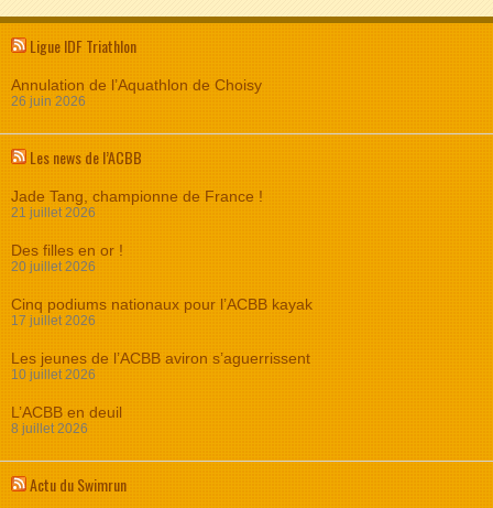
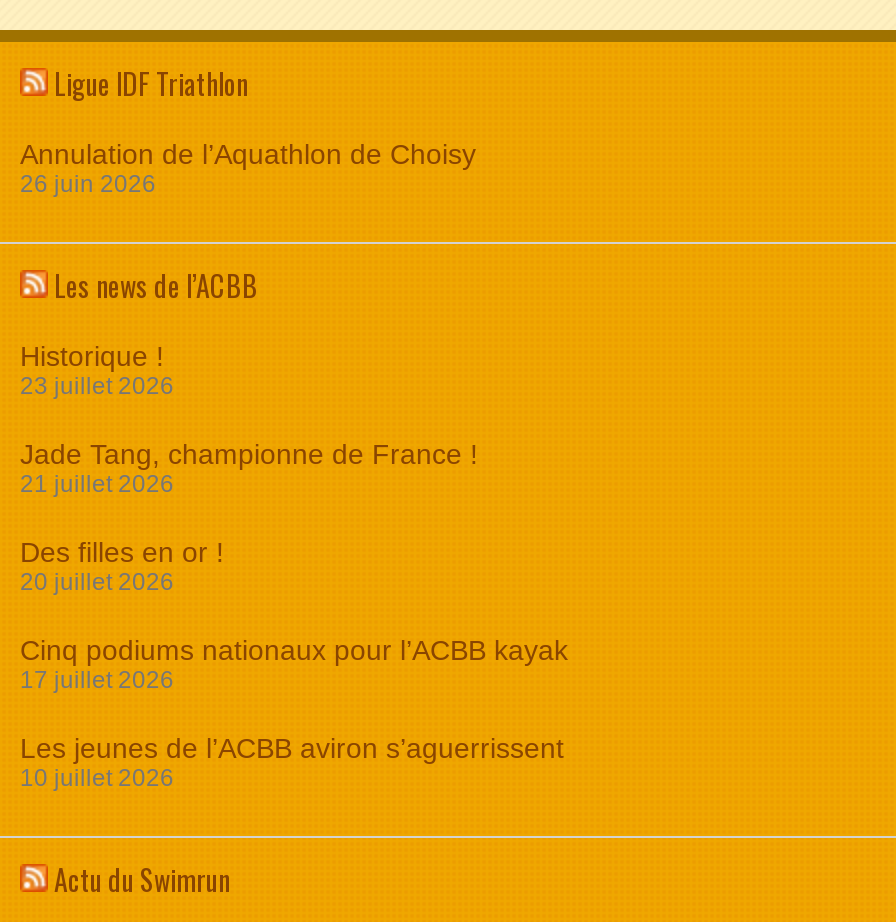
none -> [20,342,174,400] Historique ! | 23 juillet 2026
moved [11,188,313,382] -> [20,440,568,792]: Jade Tang, championne de France ! | 21 juillet 2026 | Des filles en or ! | 20 juillet 2026 | Cinq podiums nationaux pour l’ACBB kayak | 17 juillet 2026 | Les jeunes de l’ACBB aviron s’aguerrissent | 10 juillet 2026
[11,404,122,436] L’ACBB en deuil | 8 juillet 2026 -> none

